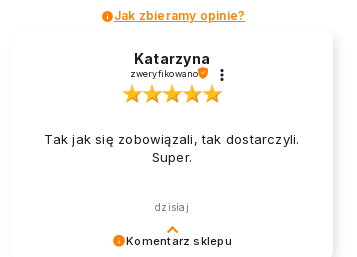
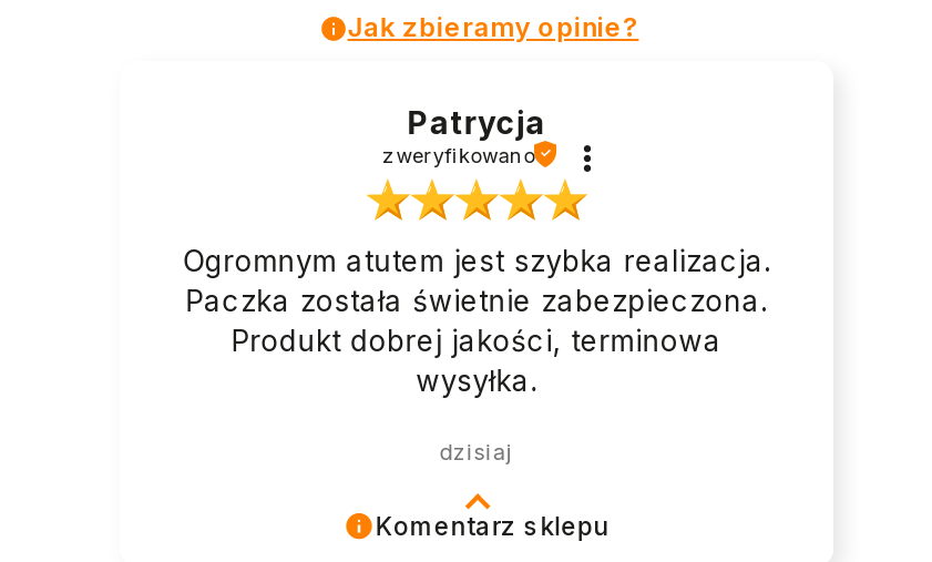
[134,49,210,66] Katarzyna -> [407,102,546,140] Patrycja
[44,131,299,165] Tak jak się zobowiązali, tak dostarczyli. | Super. -> [182,243,771,398] Ogromnym atutem jest szybka realizacja. | Paczka została świetnie zabezpieczona. | Produkt dobrej jakości, terminowa | wysyłka.

